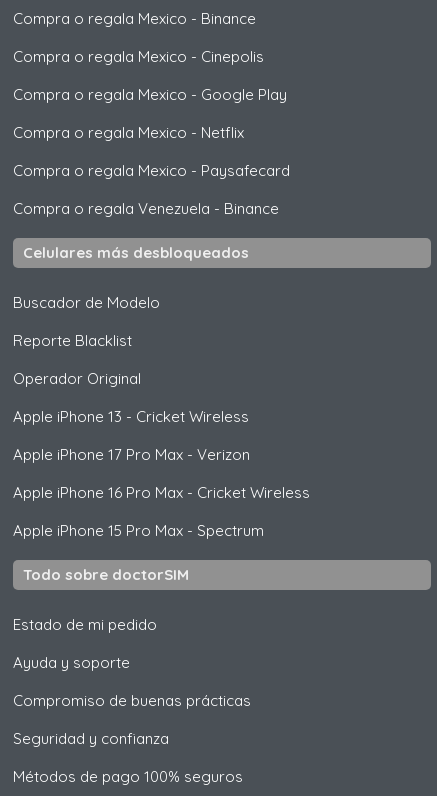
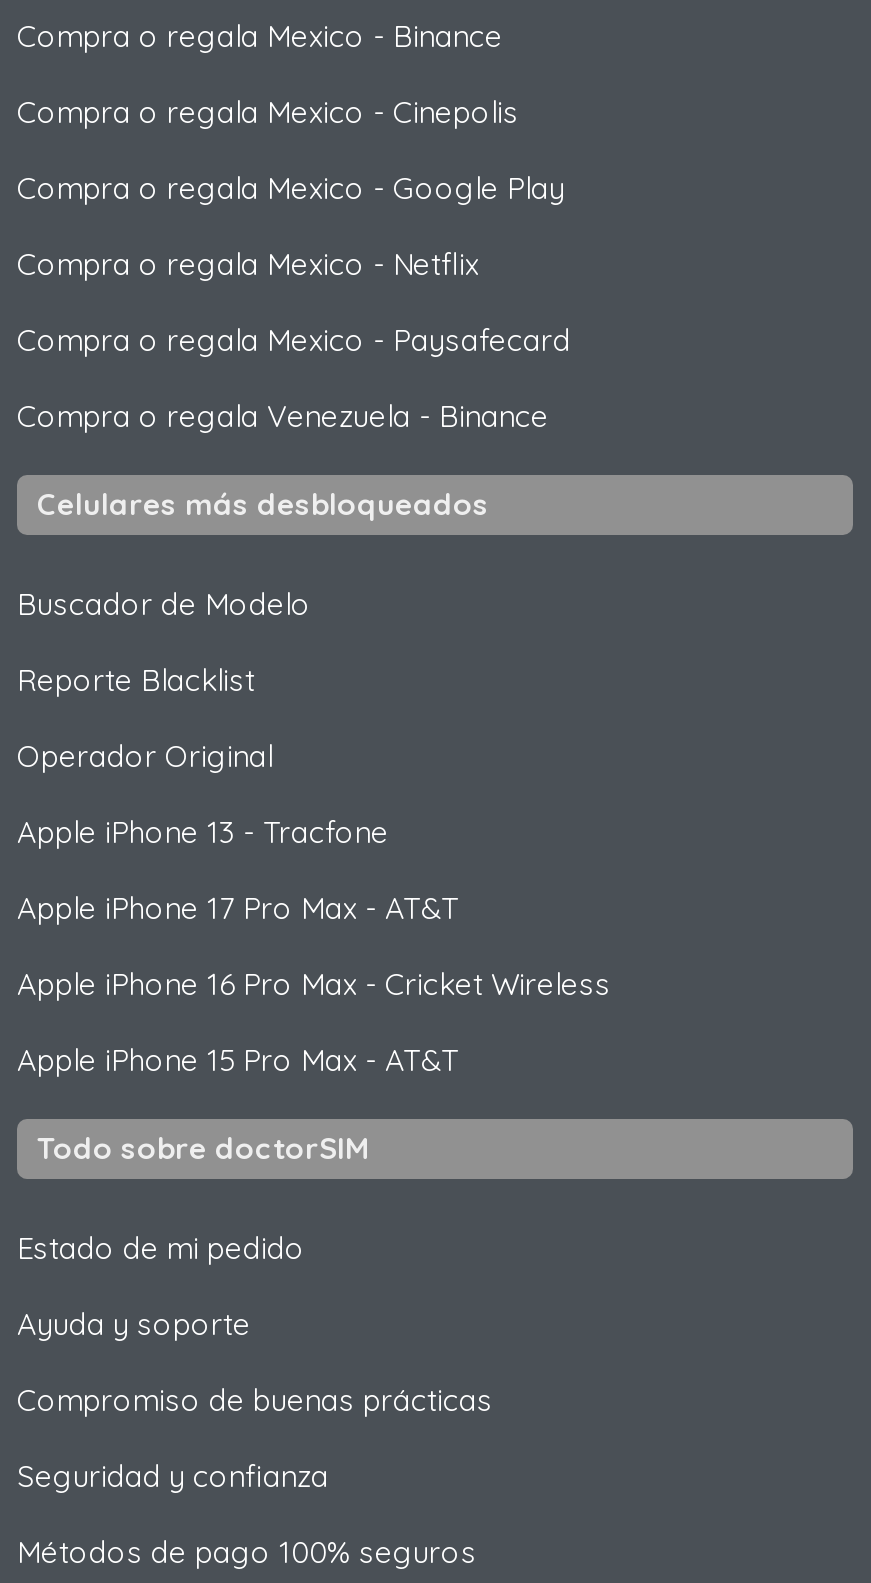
[13,407,249,426] Apple iPhone 13 - Cricket Wireless -> [17,813,389,851] Apple iPhone 13 - Tracfone
[13,445,250,464] Apple iPhone 17 Pro Max - Verizon -> [17,889,459,927] Apple iPhone 17 Pro Max - AT&T
[13,521,264,540] Apple iPhone 15 Pro Max - Spectrum -> [17,1041,459,1079] Apple iPhone 15 Pro Max - AT&T

